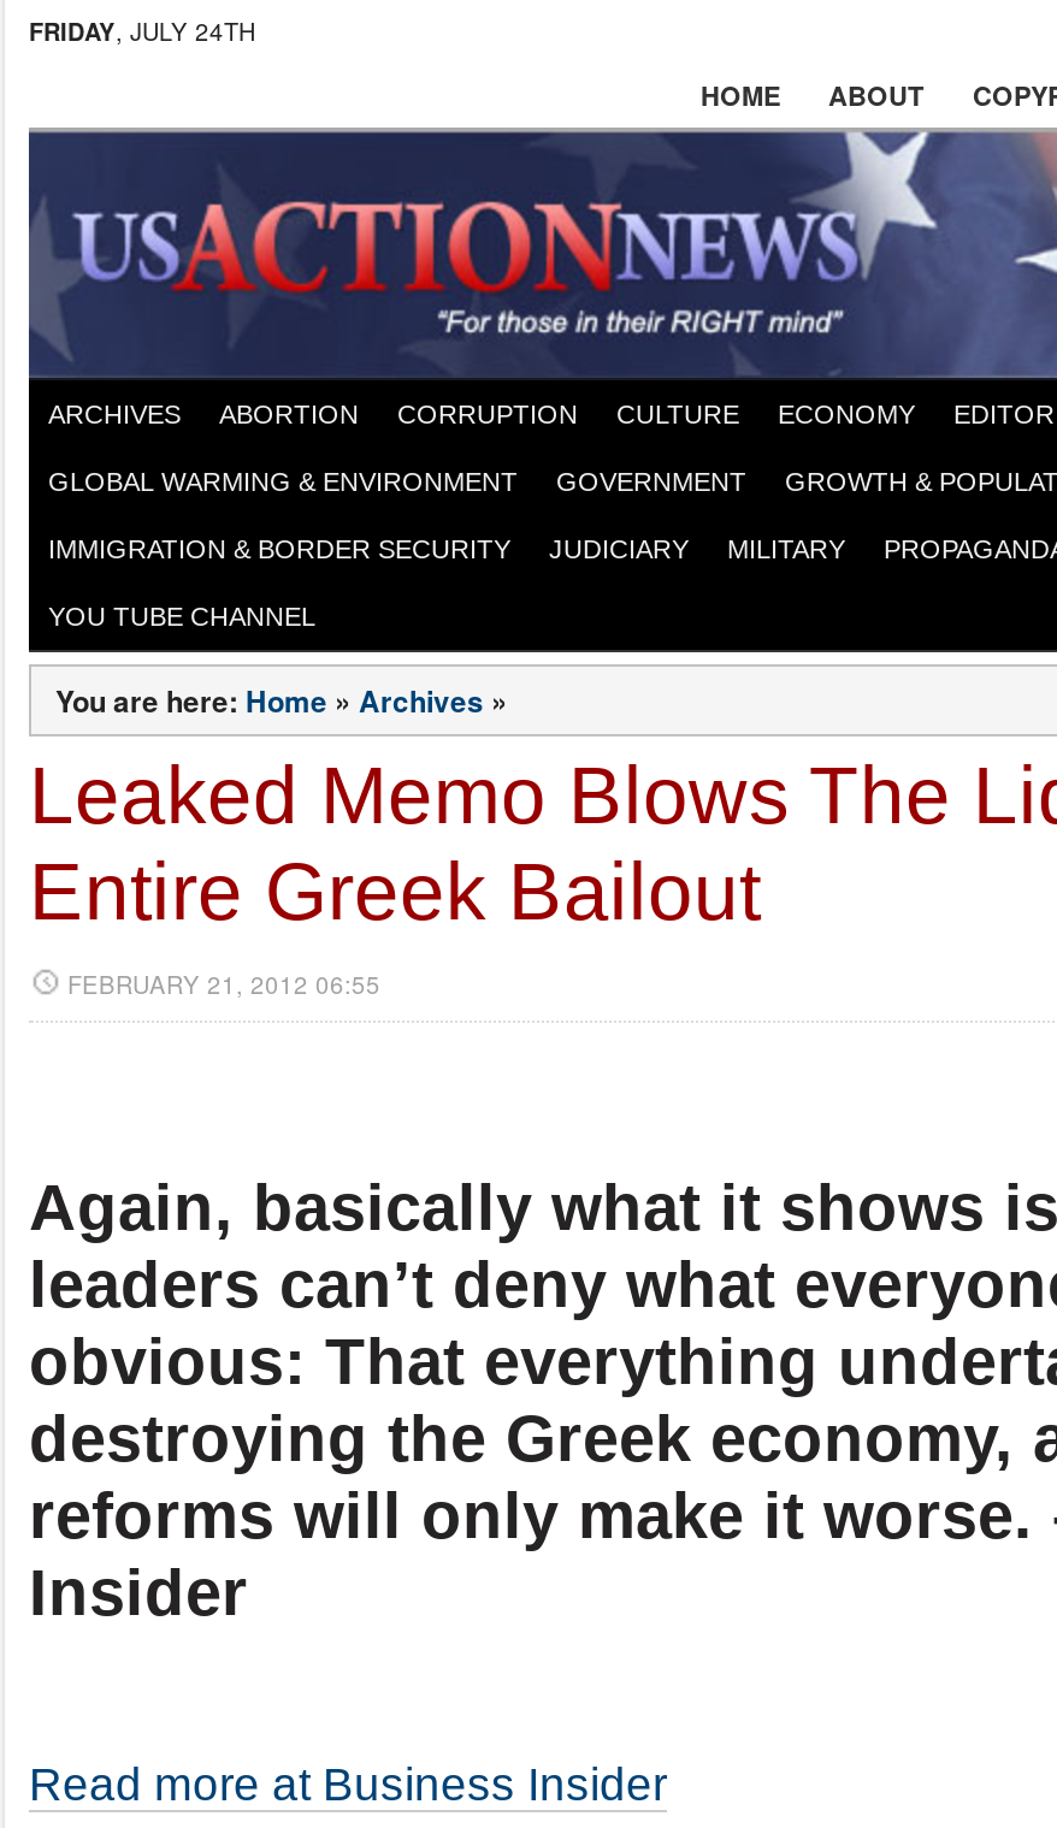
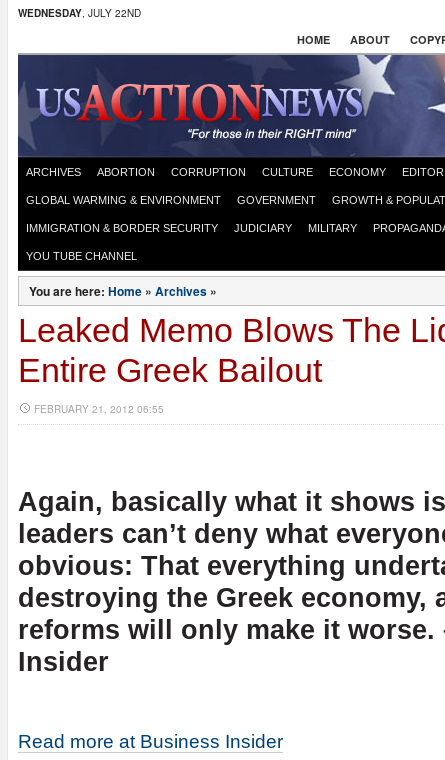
[29,14,255,48] FRIDAY, JULY 24TH -> [18,6,141,20] WEDNESDAY, JULY 22ND

